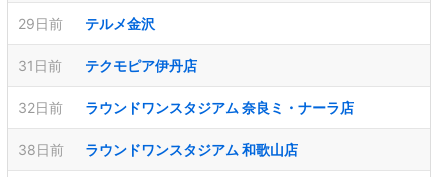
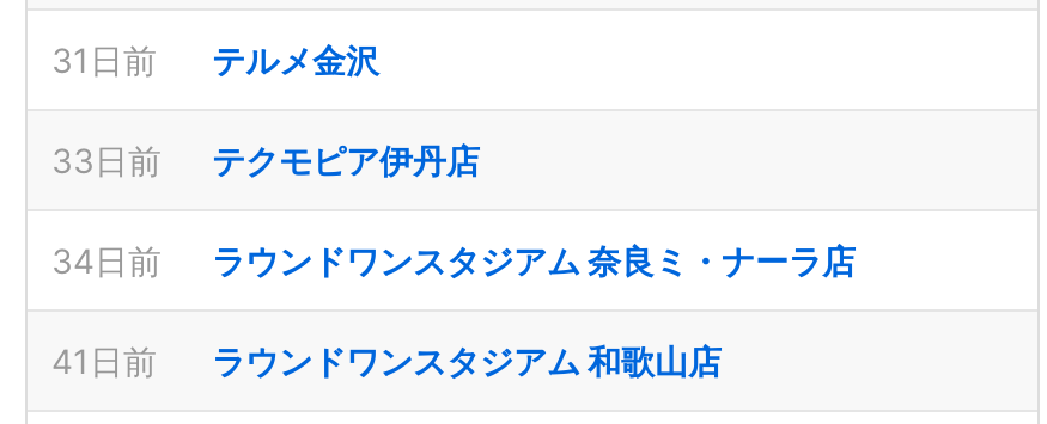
[18,15,155,32] 29日前 テルメ金沢 -> [51,39,379,80] 31日前 テルメ金沢
[18,57,197,74] 31日前 テクモピア伊丹店 -> [51,140,480,180] 33日前 テクモピア伊丹店
[18,99,354,116] 32日前 ラウンドワンスタジアム 奈良ミ・ナーラ店 -> [51,240,856,281] 34日前 ラウンドワンスタジアム 奈良ミ・ナーラ店
[18,141,298,158] 38日前 ラウンドワンスタジアム 和歌山店 -> [51,340,722,381] 41日前 ラウンドワンスタジアム 和歌山店

